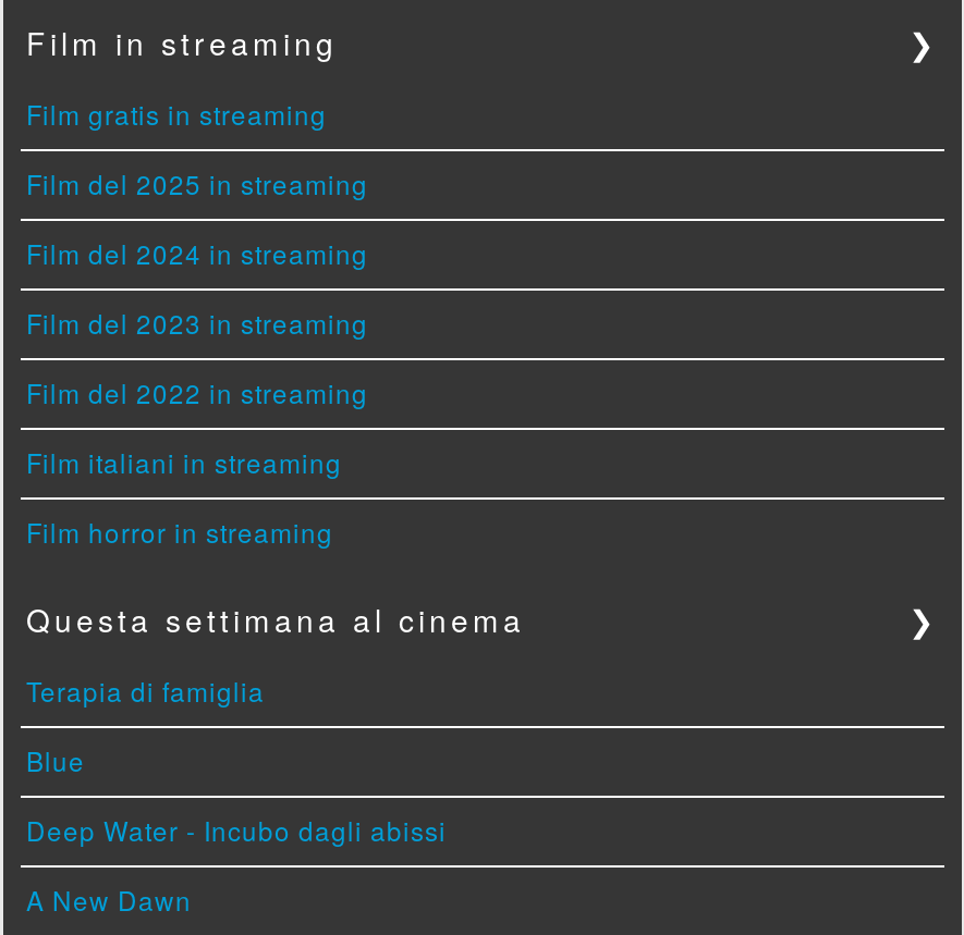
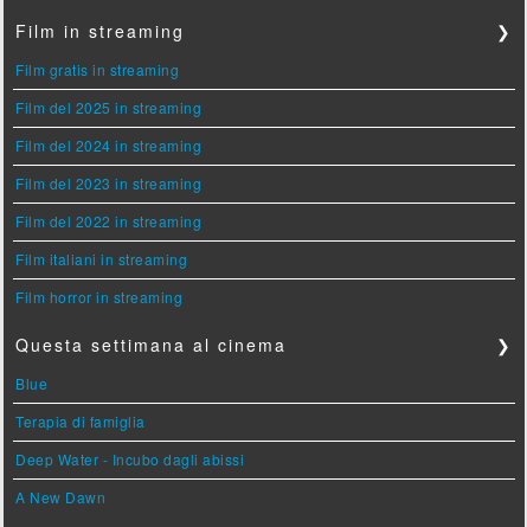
moved [26,673,265,710] -> [16,412,146,432]: Terapia di famiglia
moved [26,742,85,779] -> [16,374,48,394]: Blue

